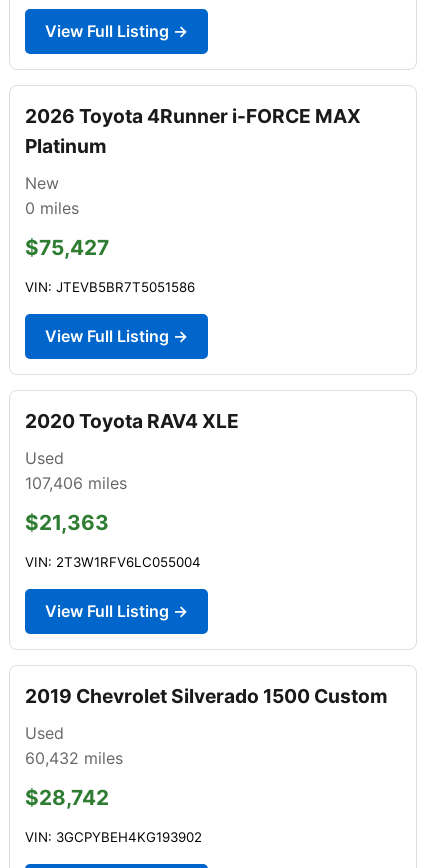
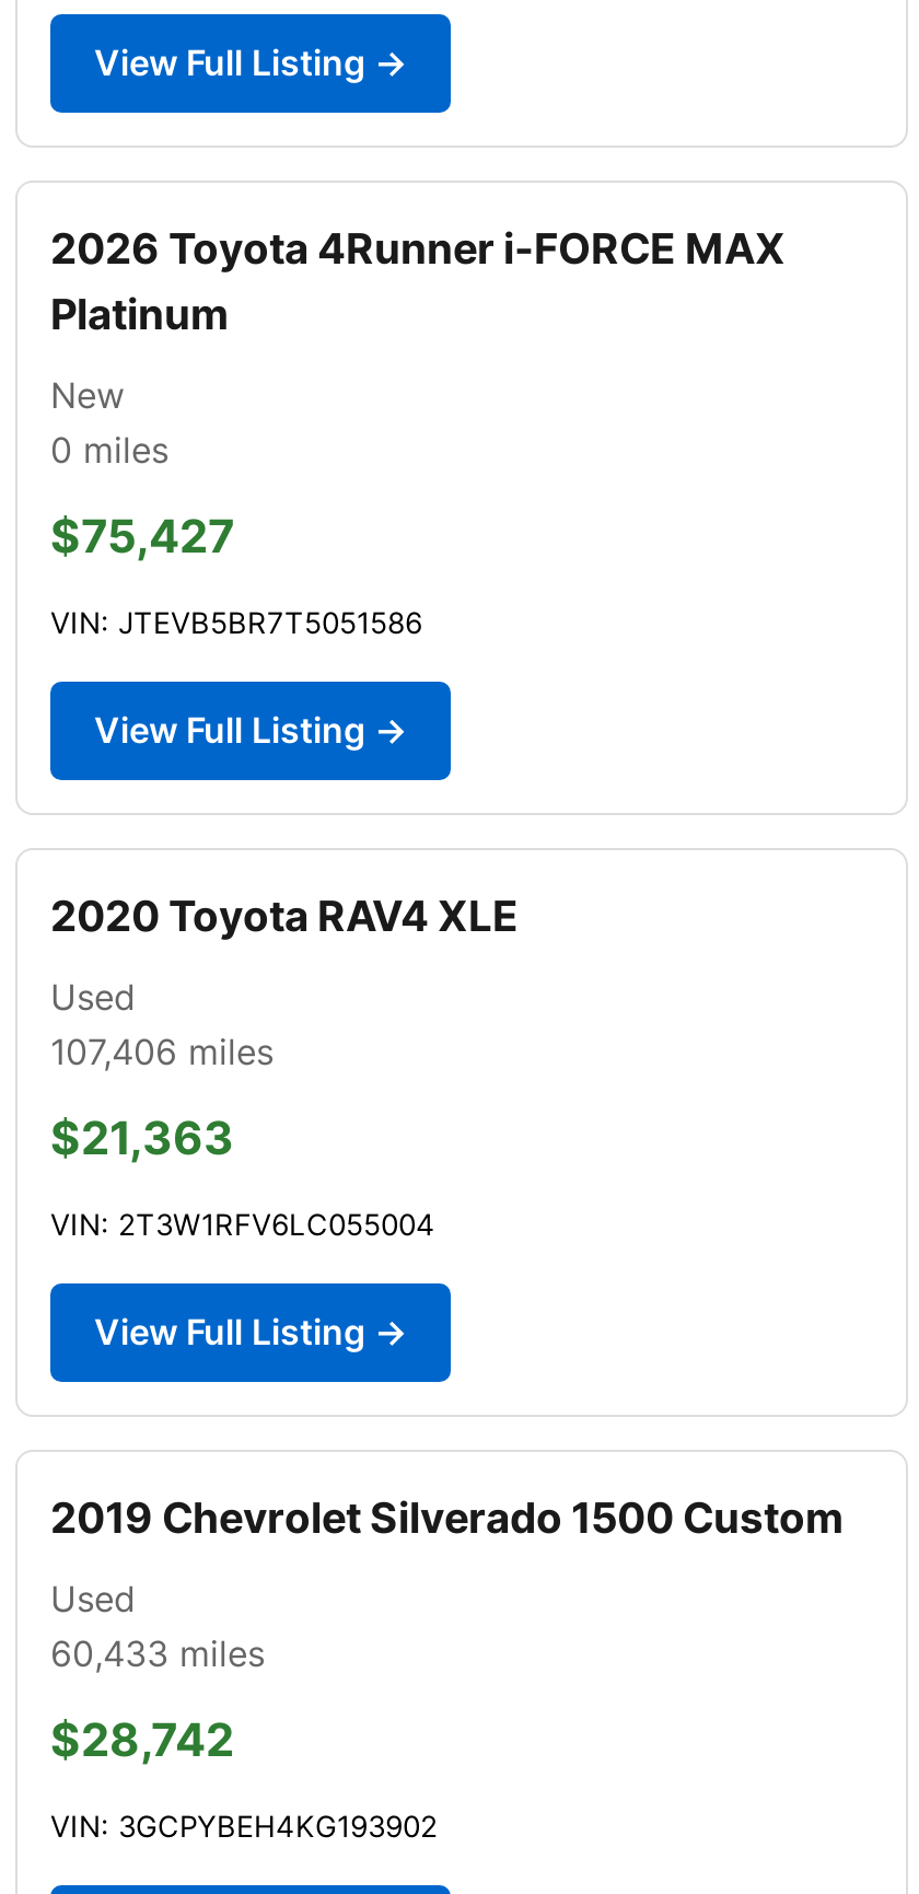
[25,748,123,768] 60,432 miles -> [50,1631,265,1675] 60,433 miles

